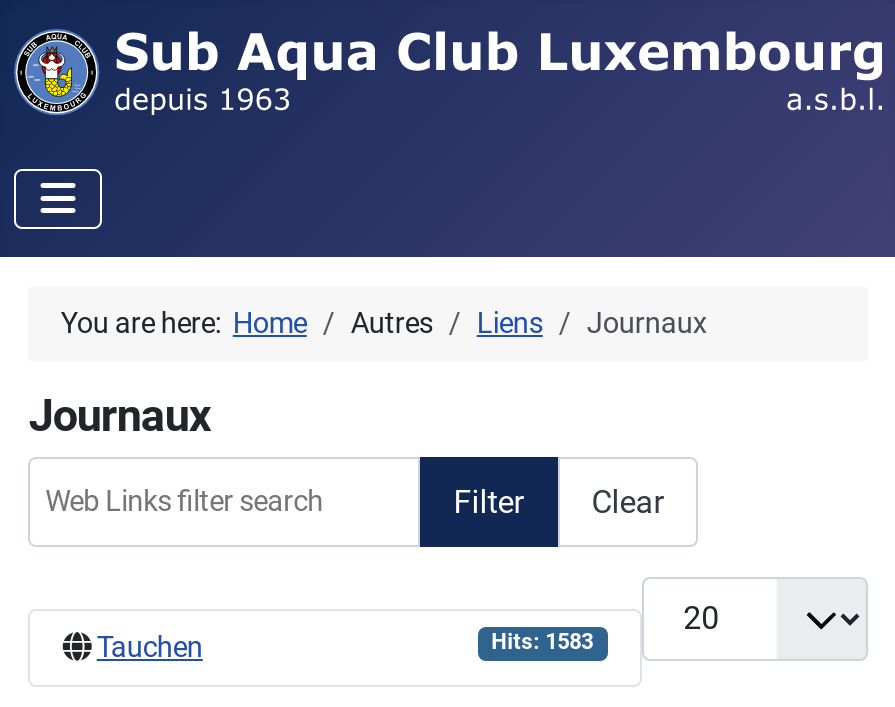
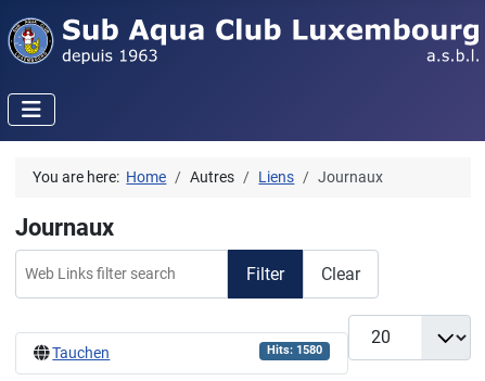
[491,630,593,656] Hits: 1583 -> [266,343,322,357] Hits: 1580

